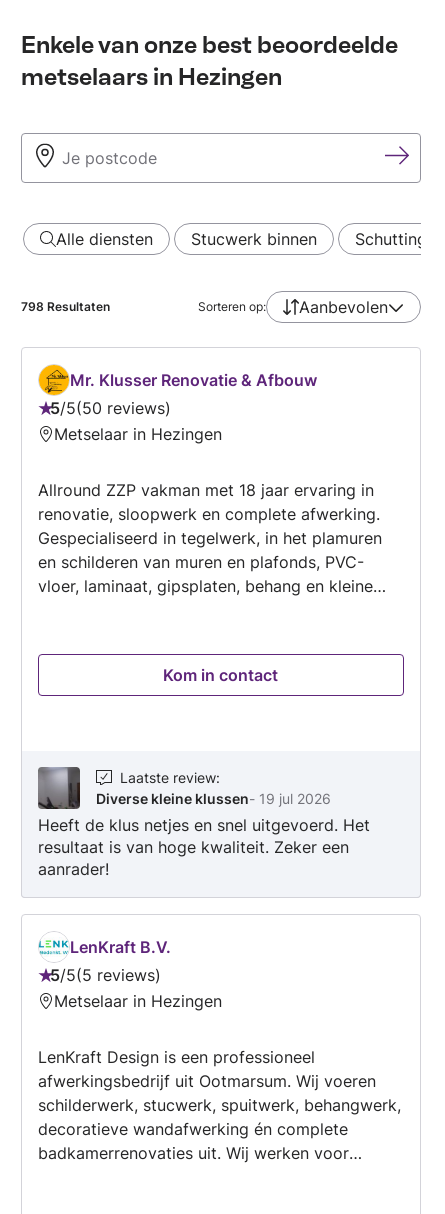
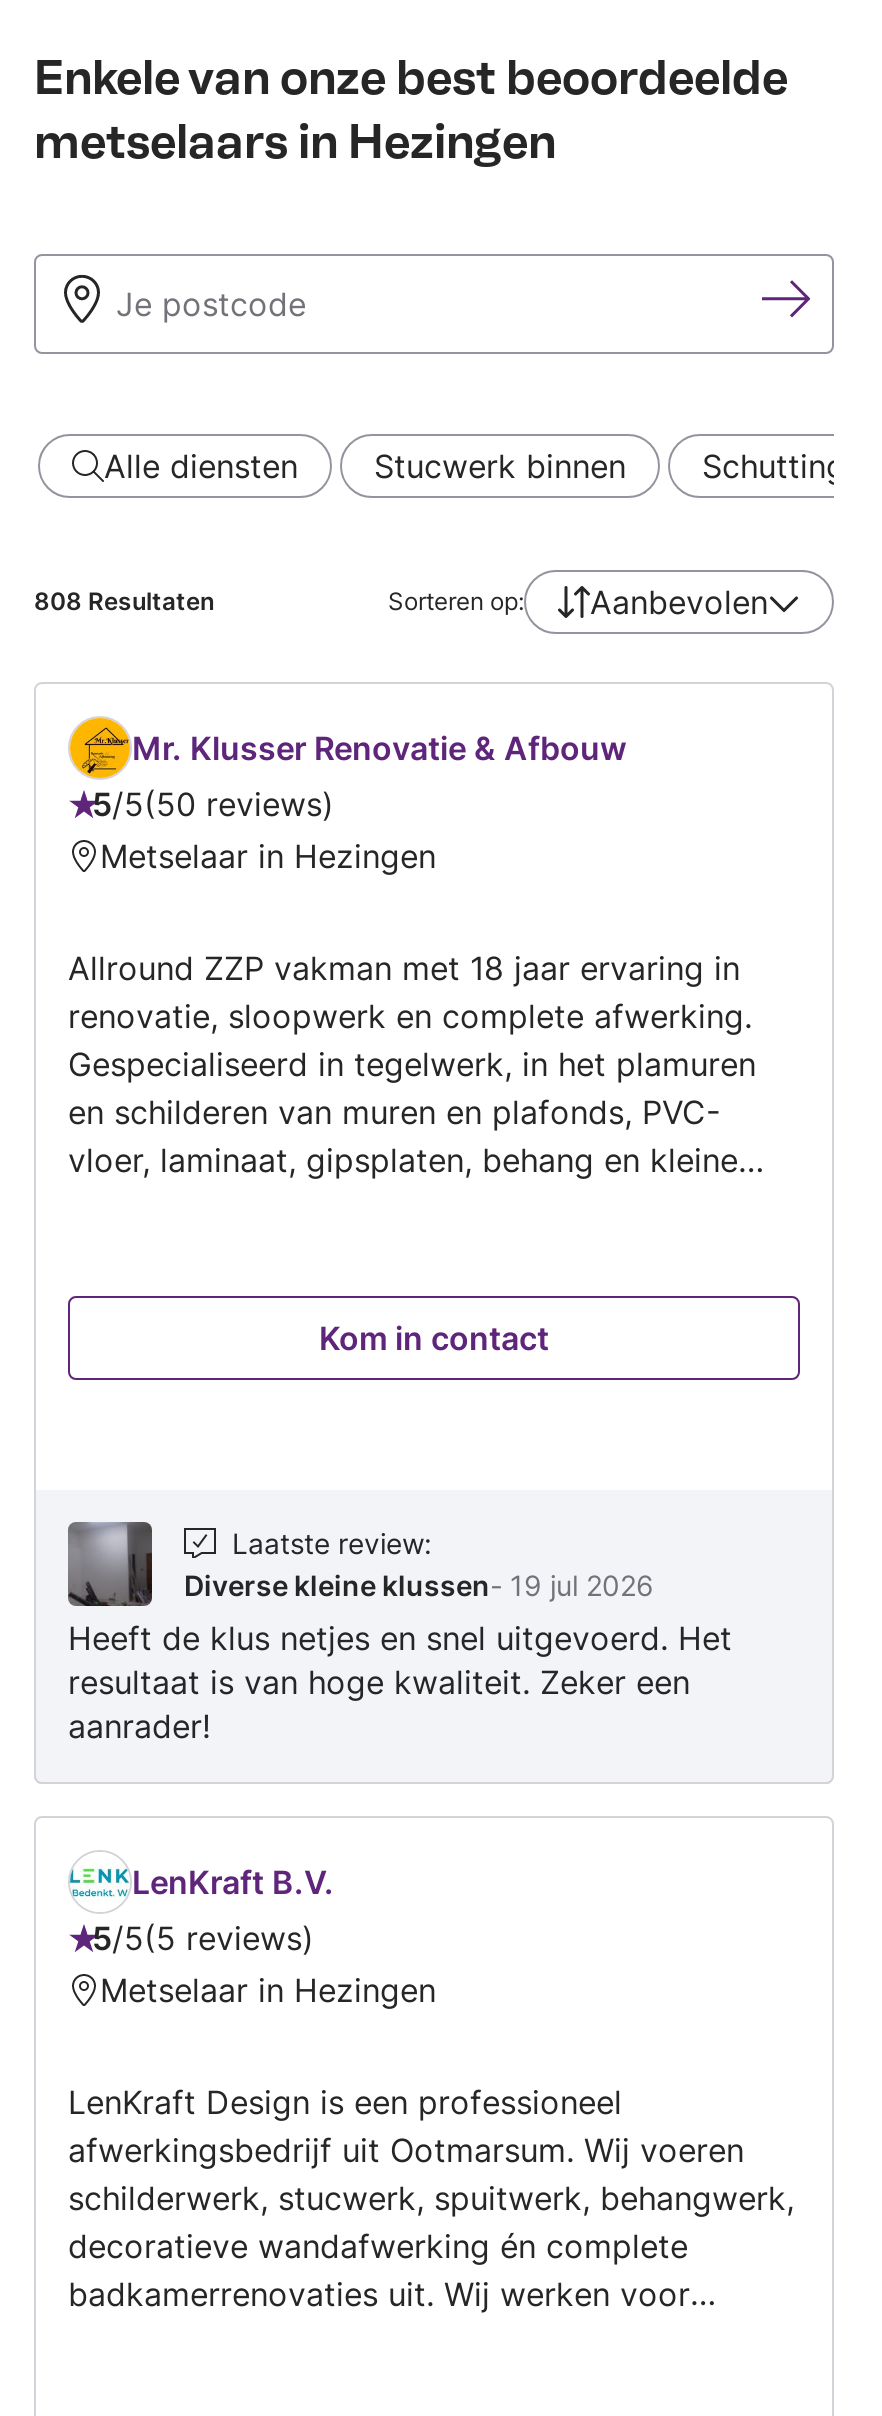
[21,299,110,314] 798 Resultaten -> [34,586,214,616] 808 Resultaten

